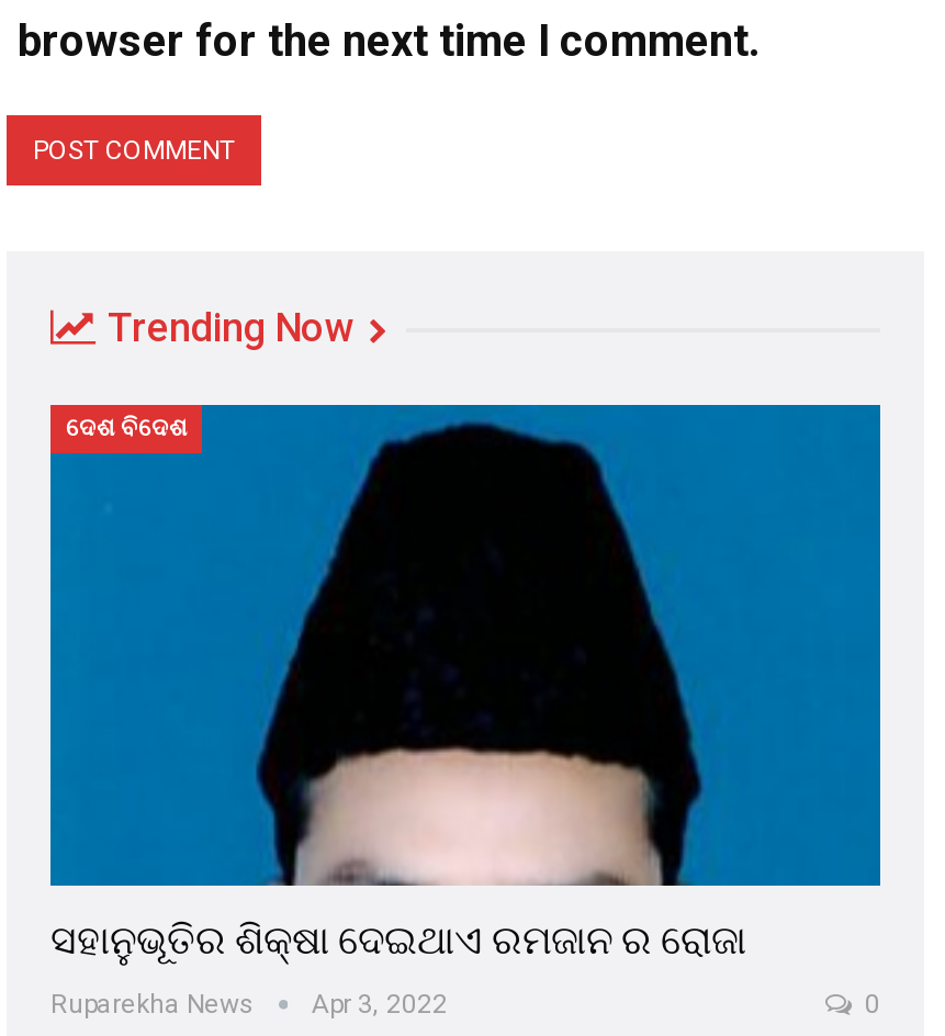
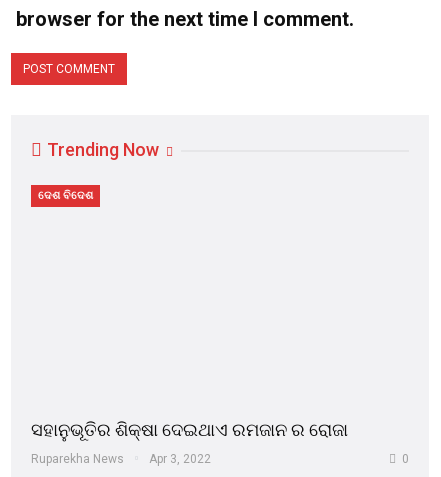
[48,403,882,888] [image] -> none

